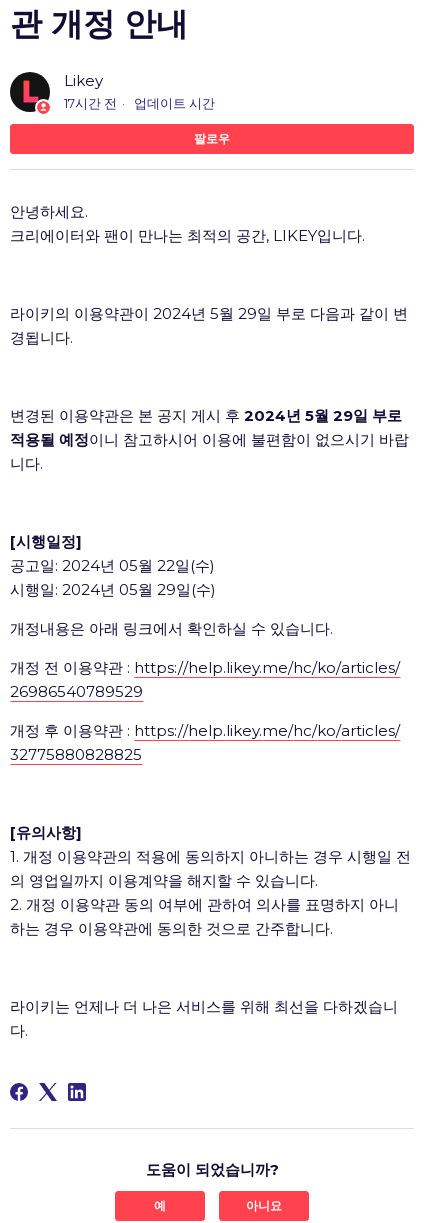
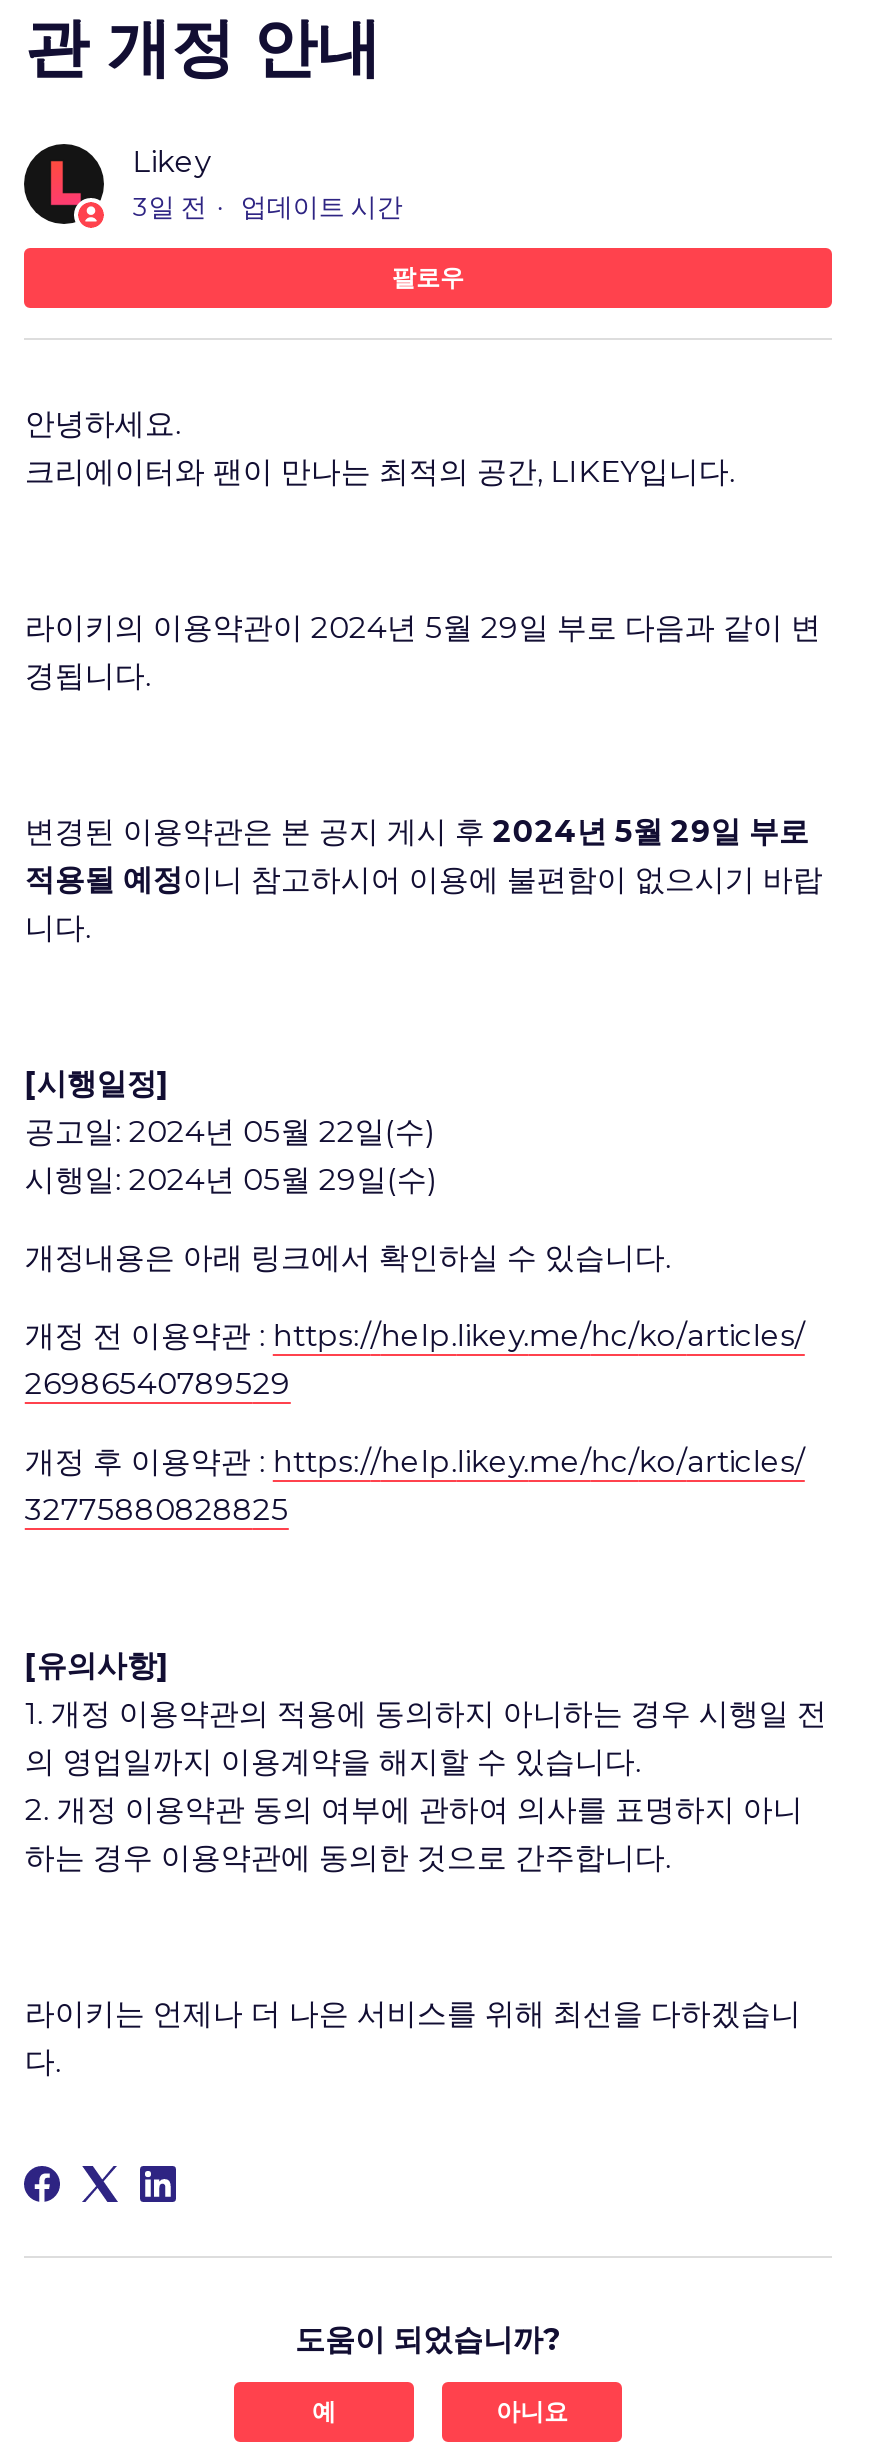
[64,95,215,111] 17시간 전 업데이트 시간 -> [133,191,403,223] 3일 전 업데이트 시간

